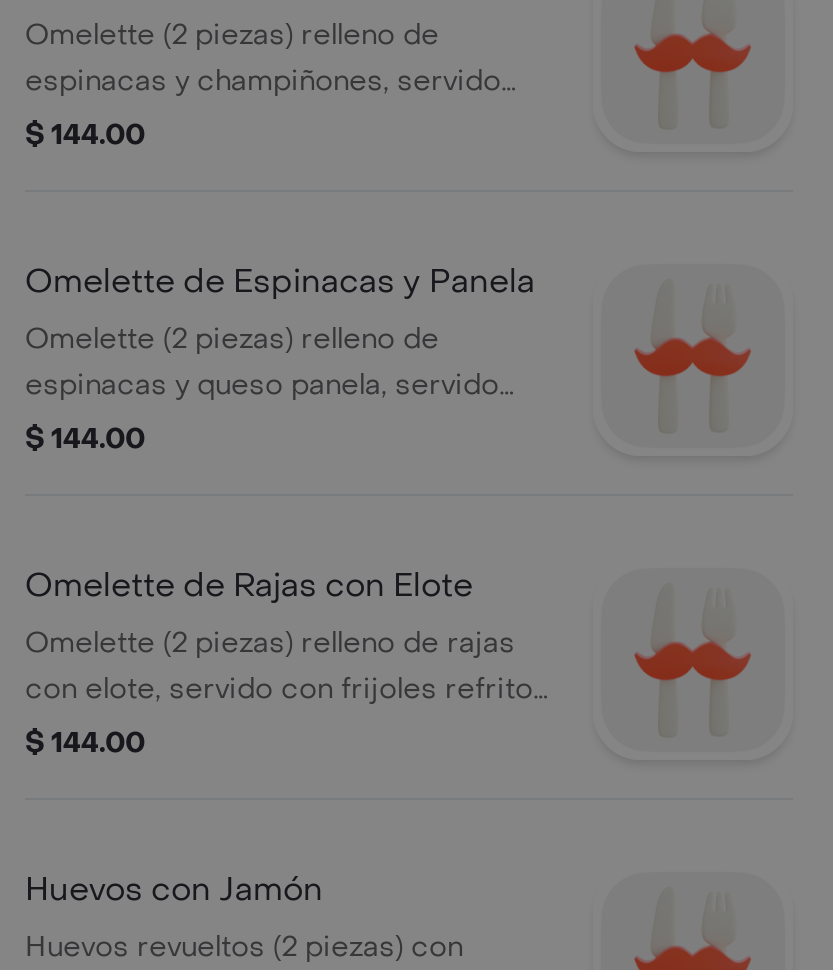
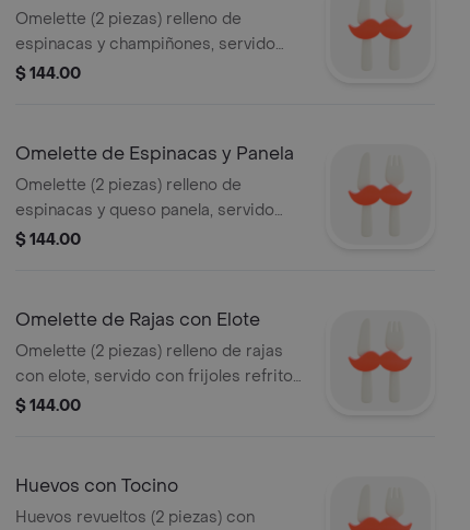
[25,868,323,910] Huevos con Jamón -> [15,474,178,497] Huevos con Tocino

